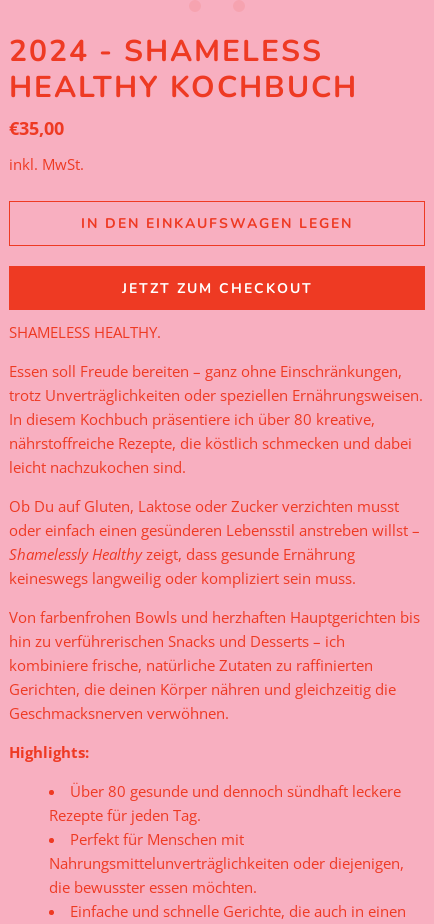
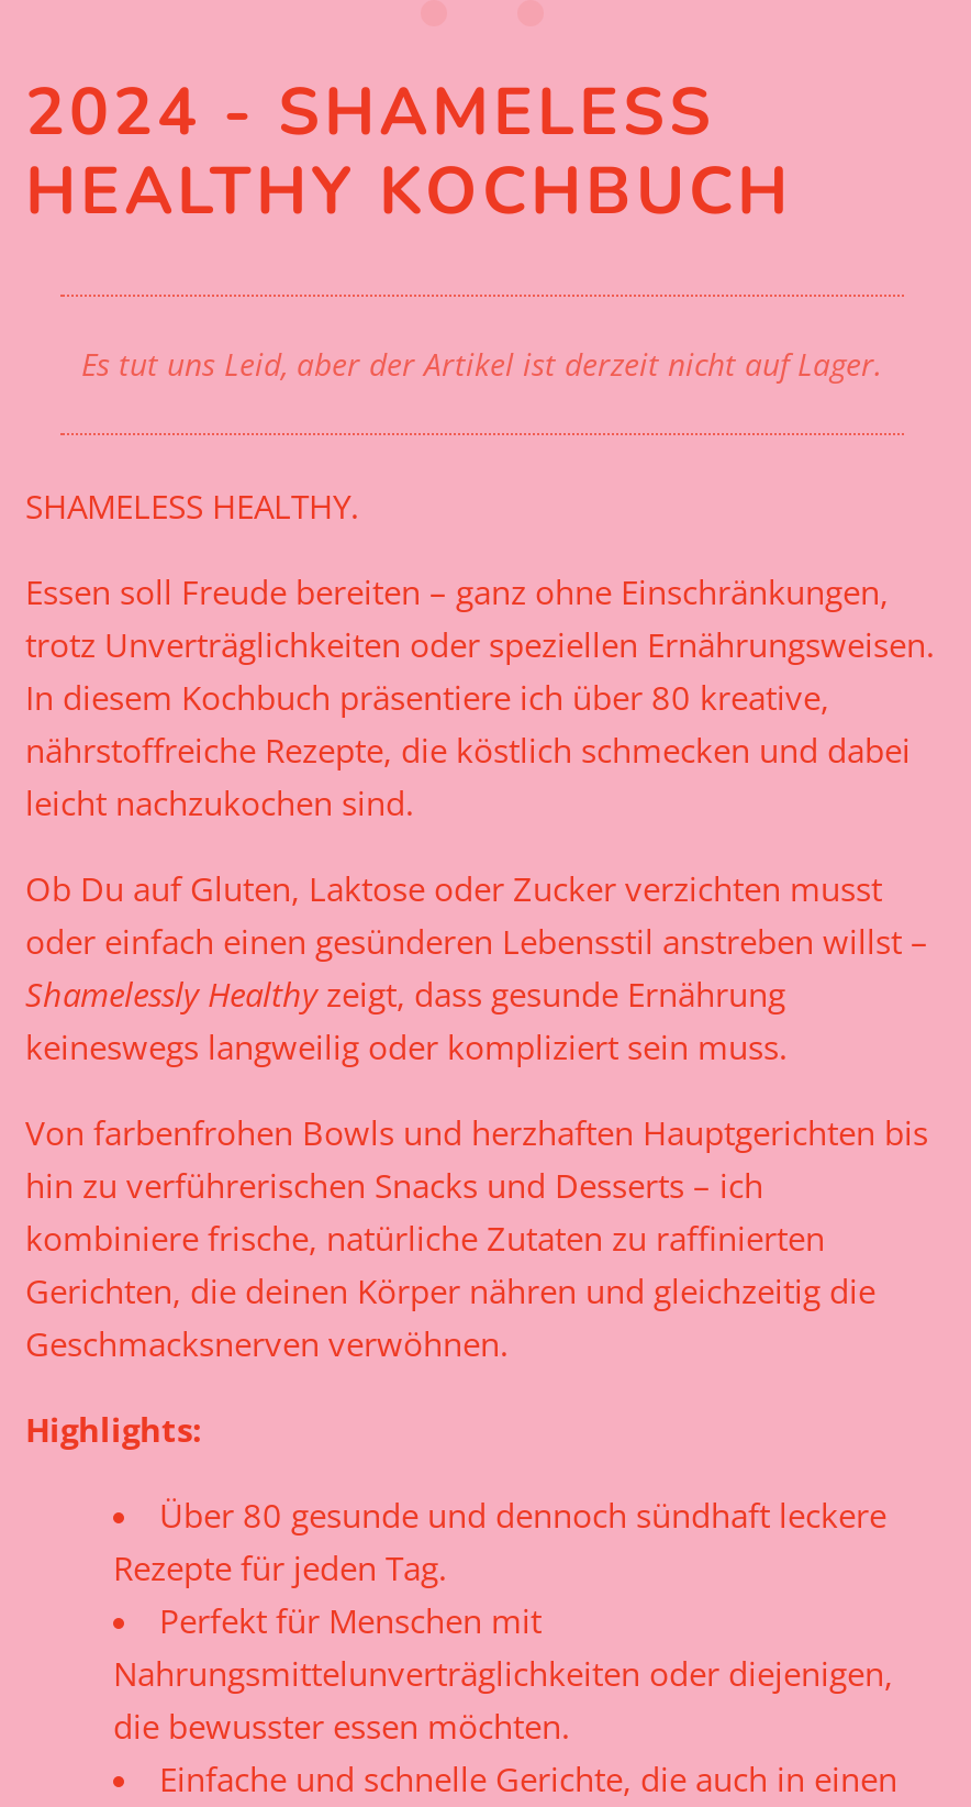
[9,116,353,298] €35,00 | inkl. MwSt. | IN DEN EINKAUFSWAGEN LEGEN | JETZT ZUM CHECKOUT -> [81,343,883,385] Es tut uns Leid, aber der Artikel ist derzeit nicht auf Lager.

